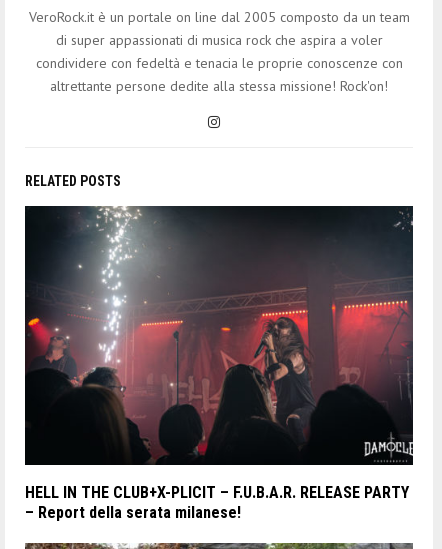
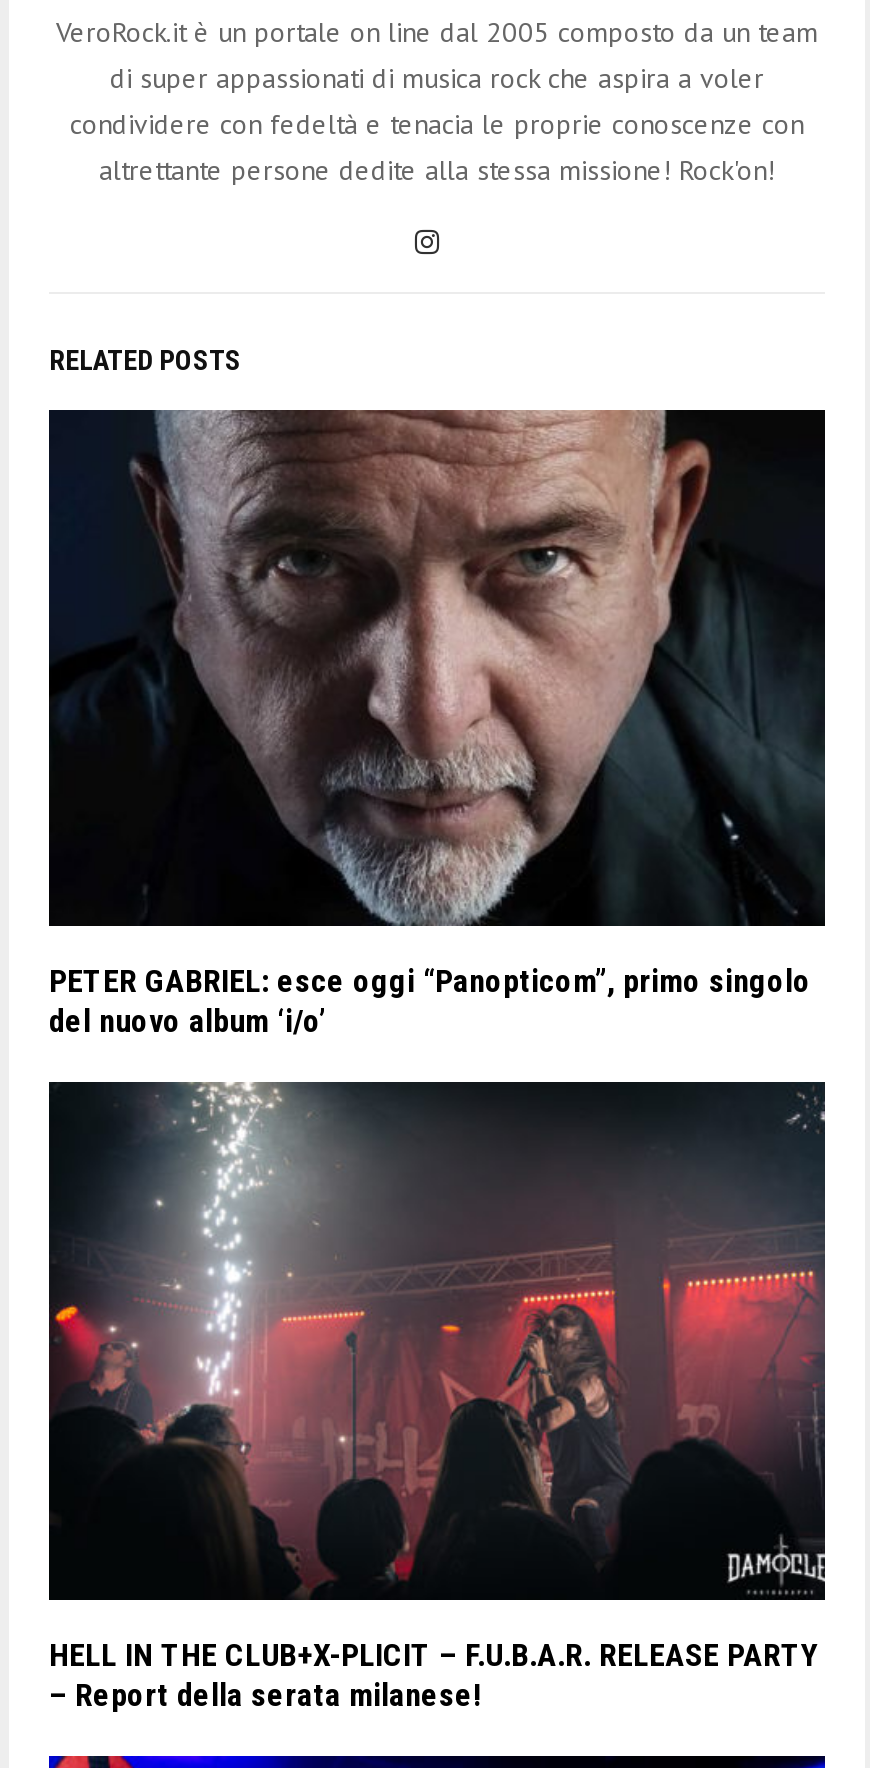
none -> [49,408,825,1040] [image] | PETER GABRIEL: esce oggi “Panopticom”, primo singolo | del nuovo album ‘i/o’

